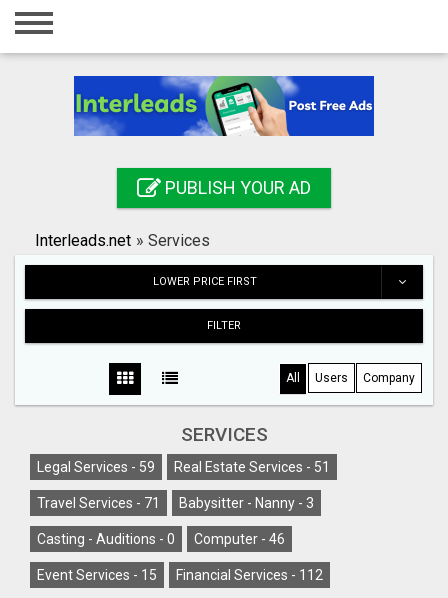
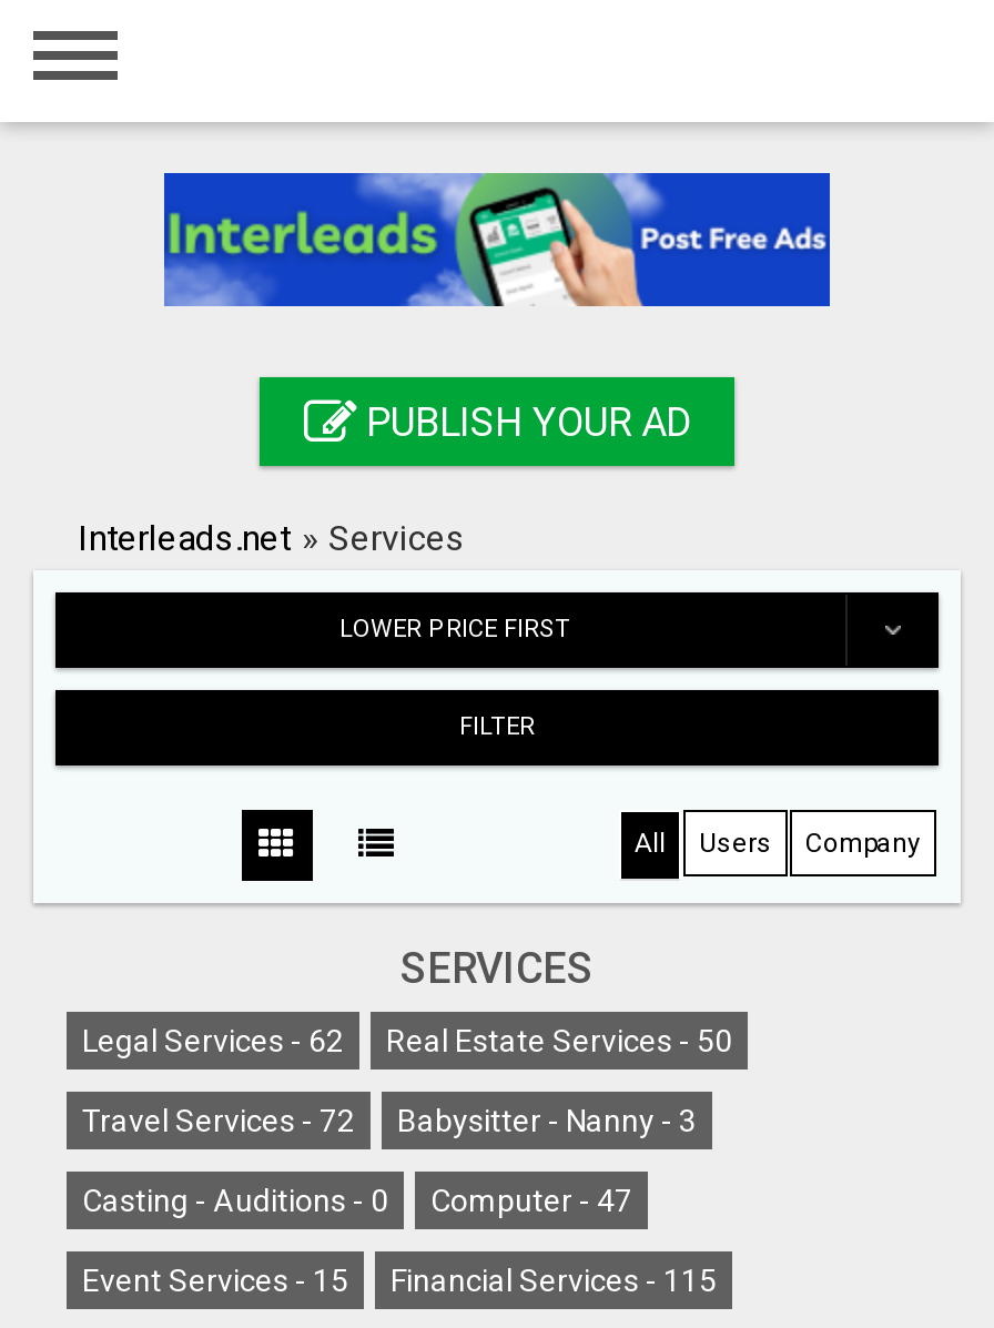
[37,459,155,475] Legal Services - 59 -> [82,1024,344,1059] Legal Services - 62
[174,459,330,475] Real Estate Services - 51 -> [386,1024,732,1059] Real Estate Services - 50
[37,495,160,511] Travel Services - 71 -> [82,1103,355,1139] Travel Services - 72
[37,531,285,547] Casting - Auditions - 0 Computer - 46 -> [82,1183,632,1219] Casting - Auditions - 0 Computer - 47
[176,567,323,583] Financial Services - 112 -> [390,1263,717,1299] Financial Services - 115

